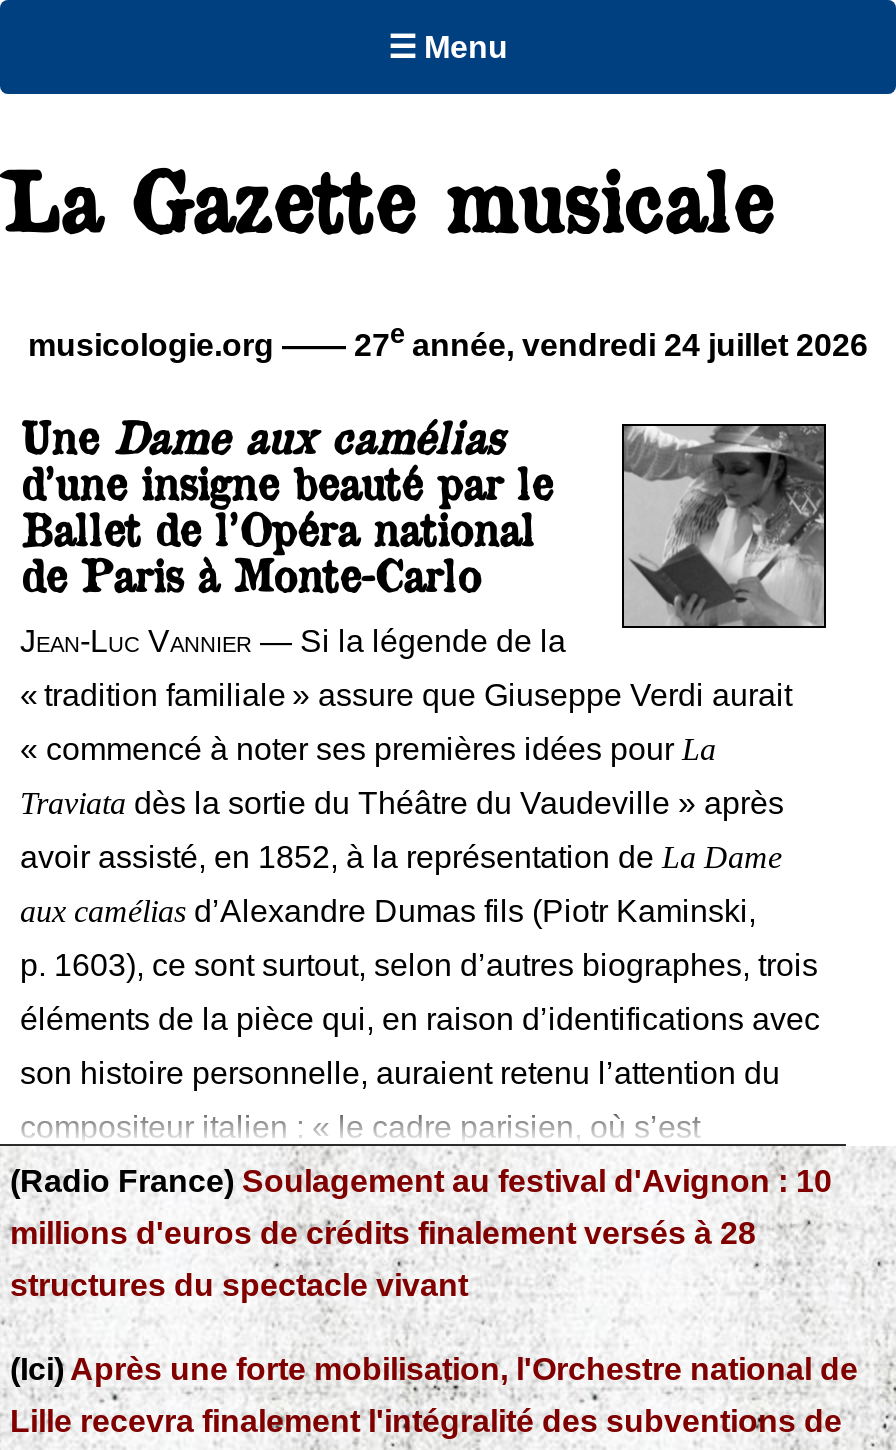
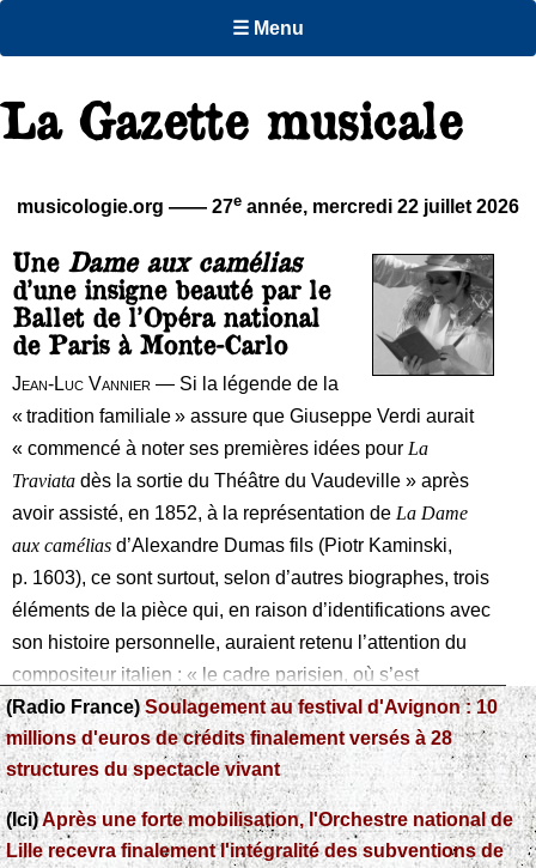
[28,319,868,361] musicologie.org —— 27e année, vendredi 24 juillet 2026 -> [17,191,519,216] musicologie.org —— 27e année, mercredi 22 juillet 2026

